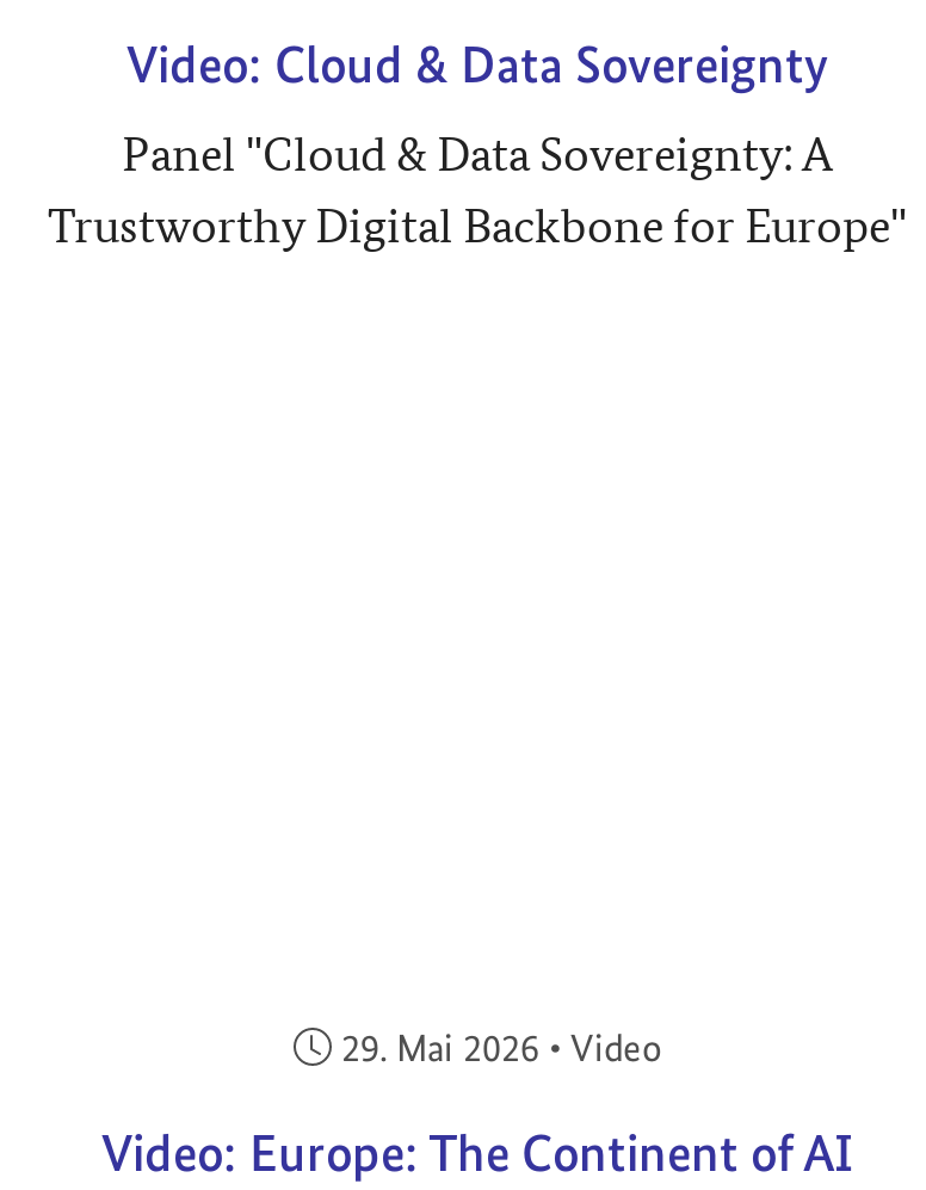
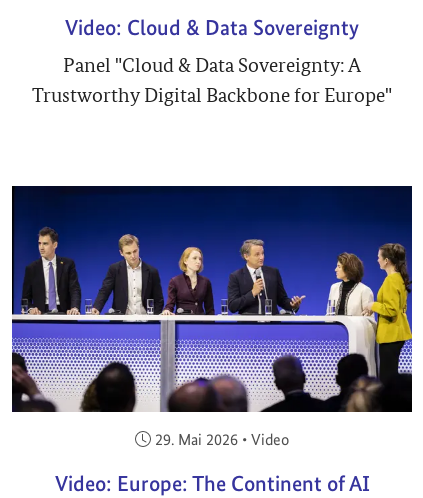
none -> [11,185,413,413] [image]

